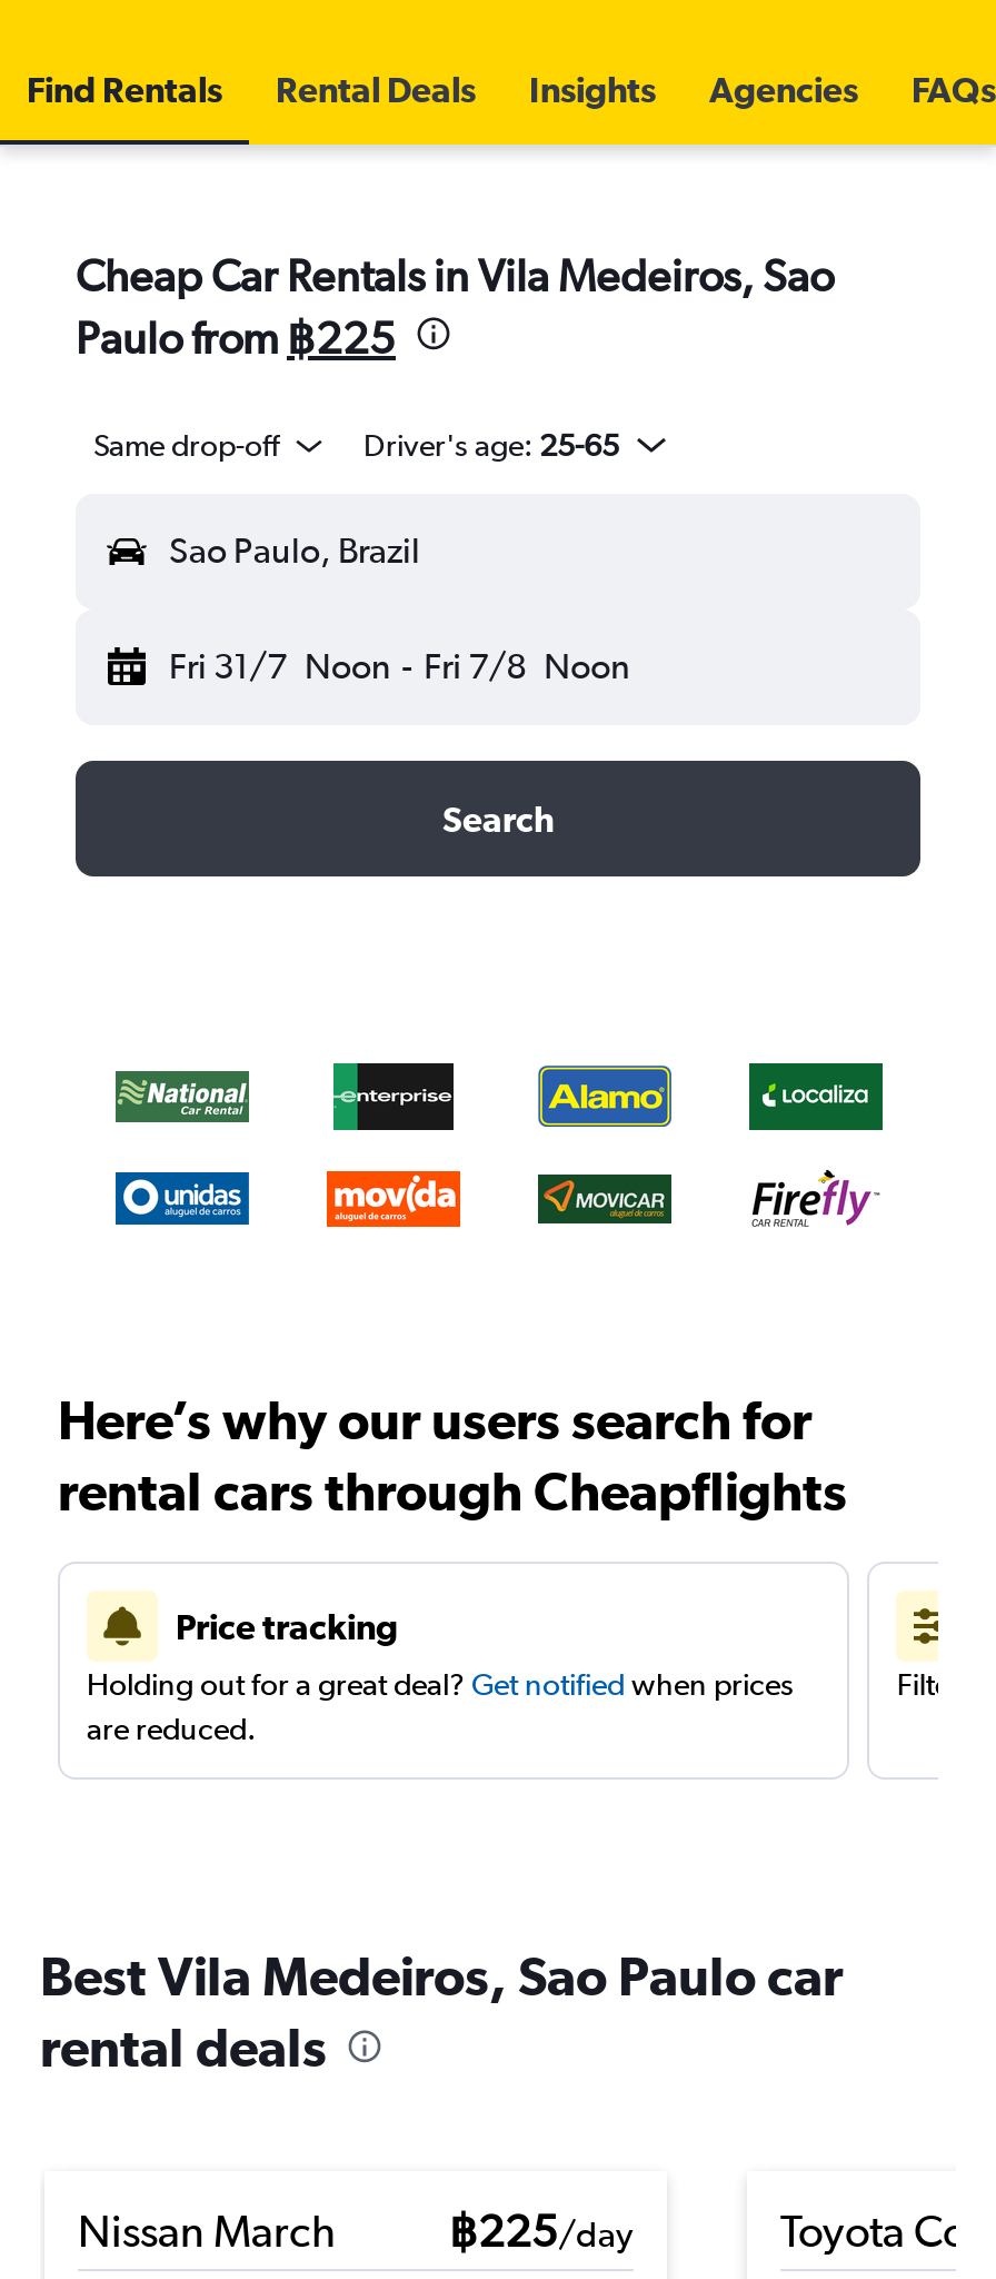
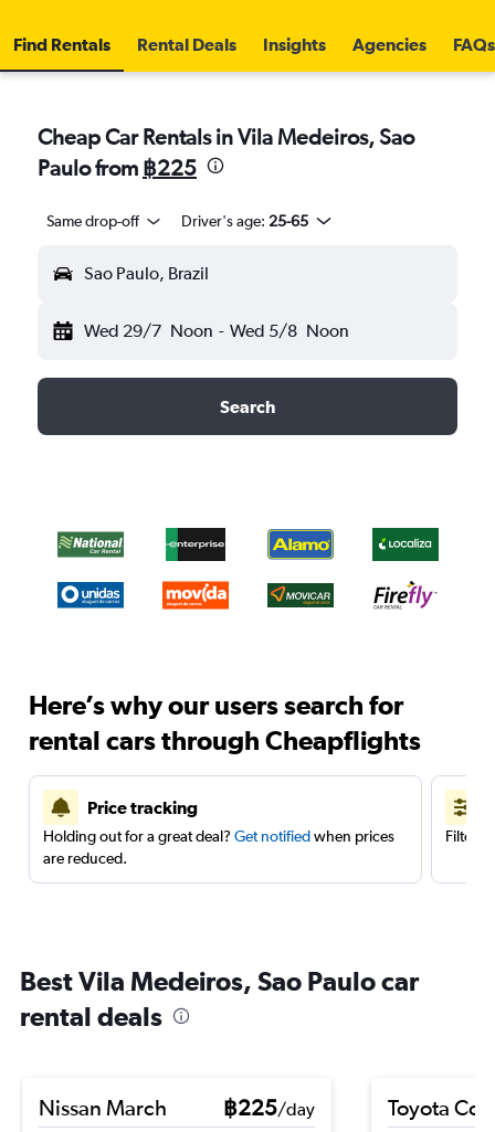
[169,645,631,687] Fri 31/7 Noon - Fri 7/8 Noon -> [84,320,349,341] Wed 29/7 Noon - Wed 5/8 Noon

